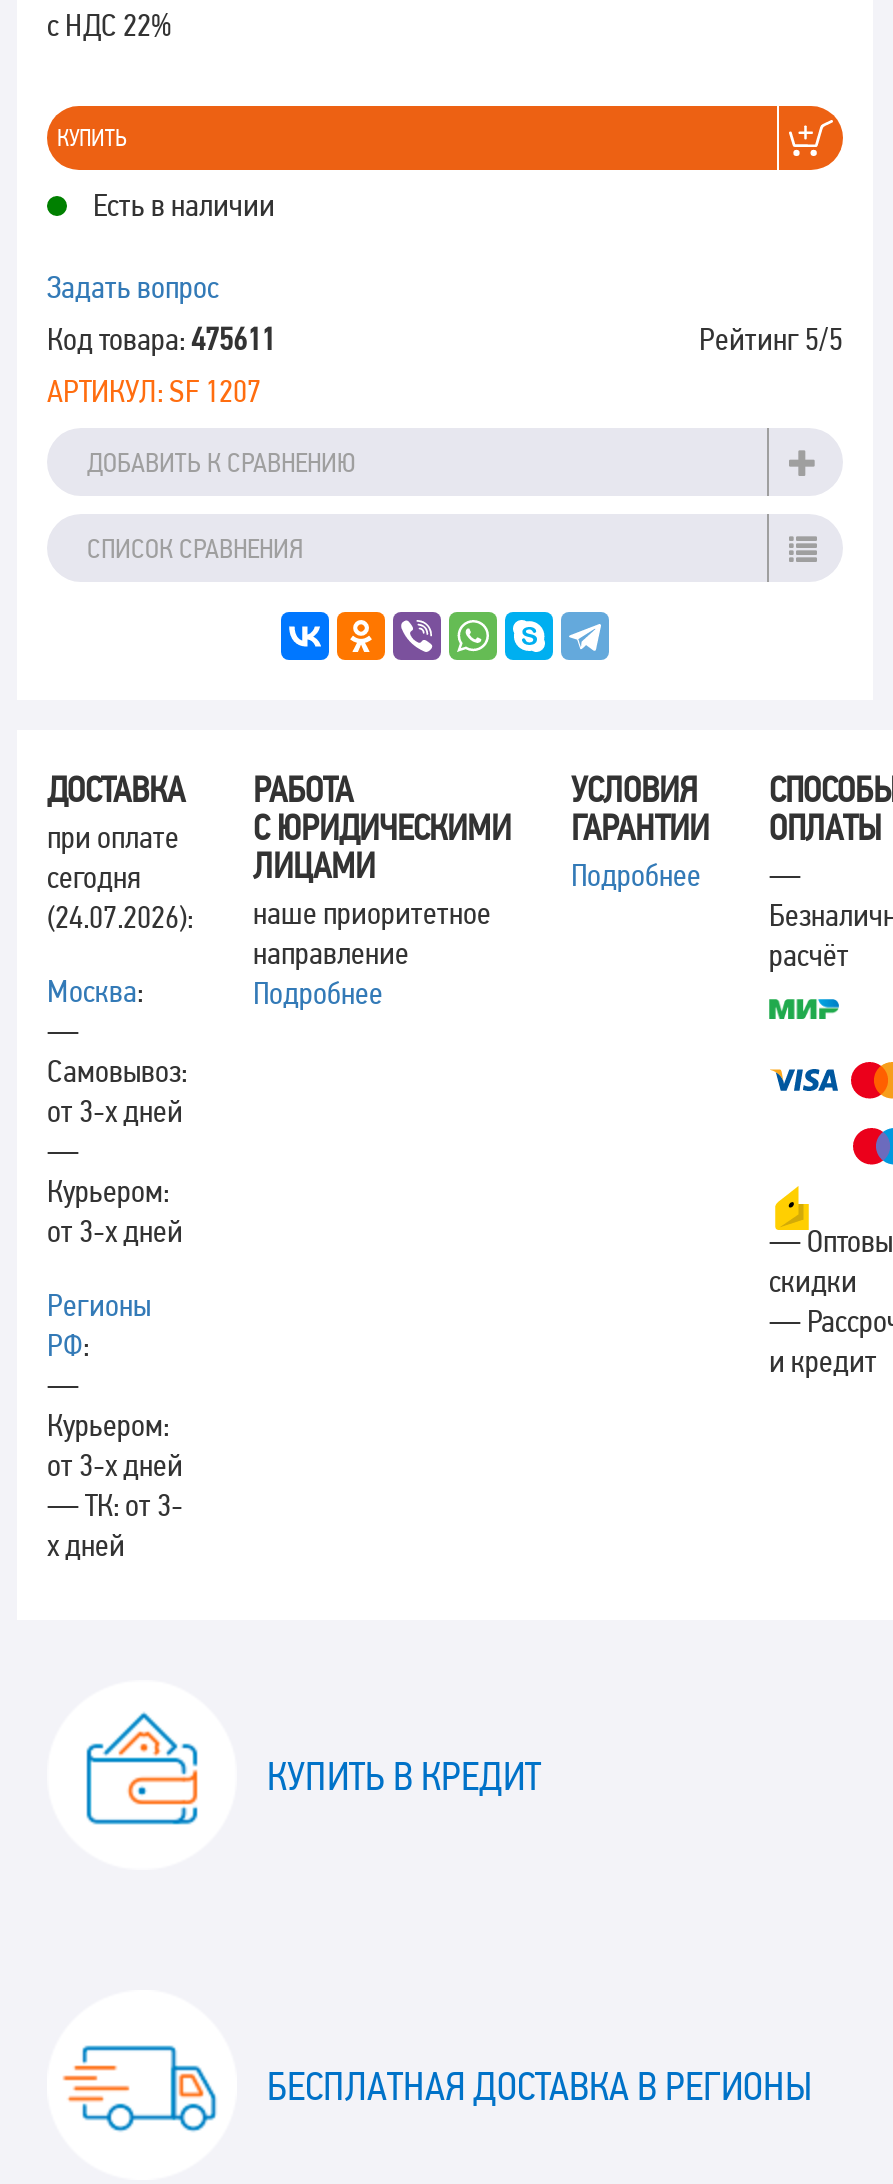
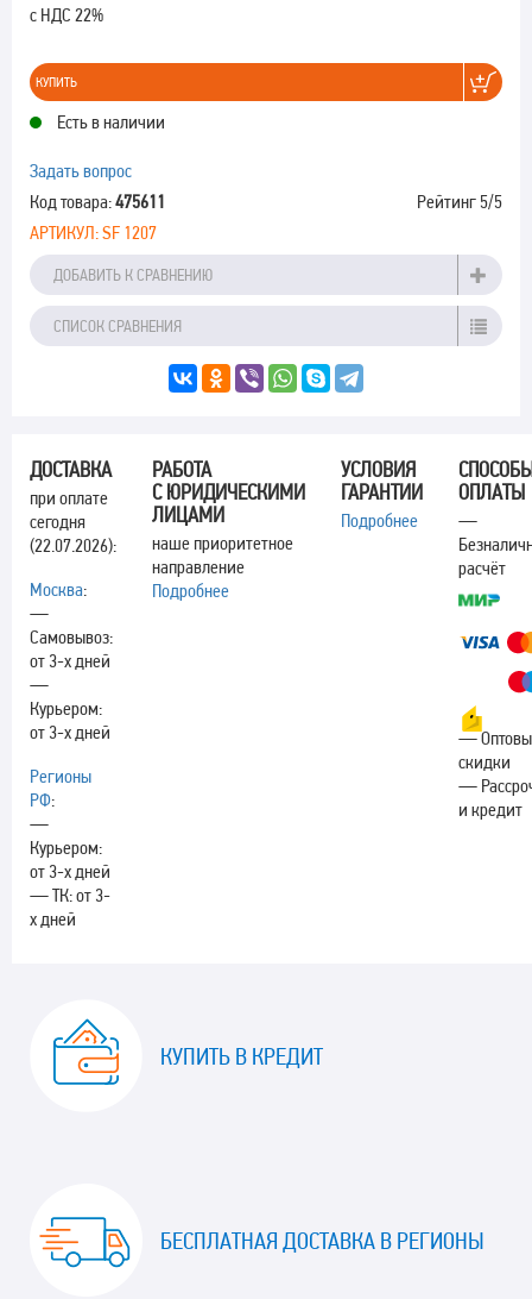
[47,895,491,937] (24.07.2026): наше приоритетное -> [30,532,293,557] (22.07.2026): наше приоритетное

